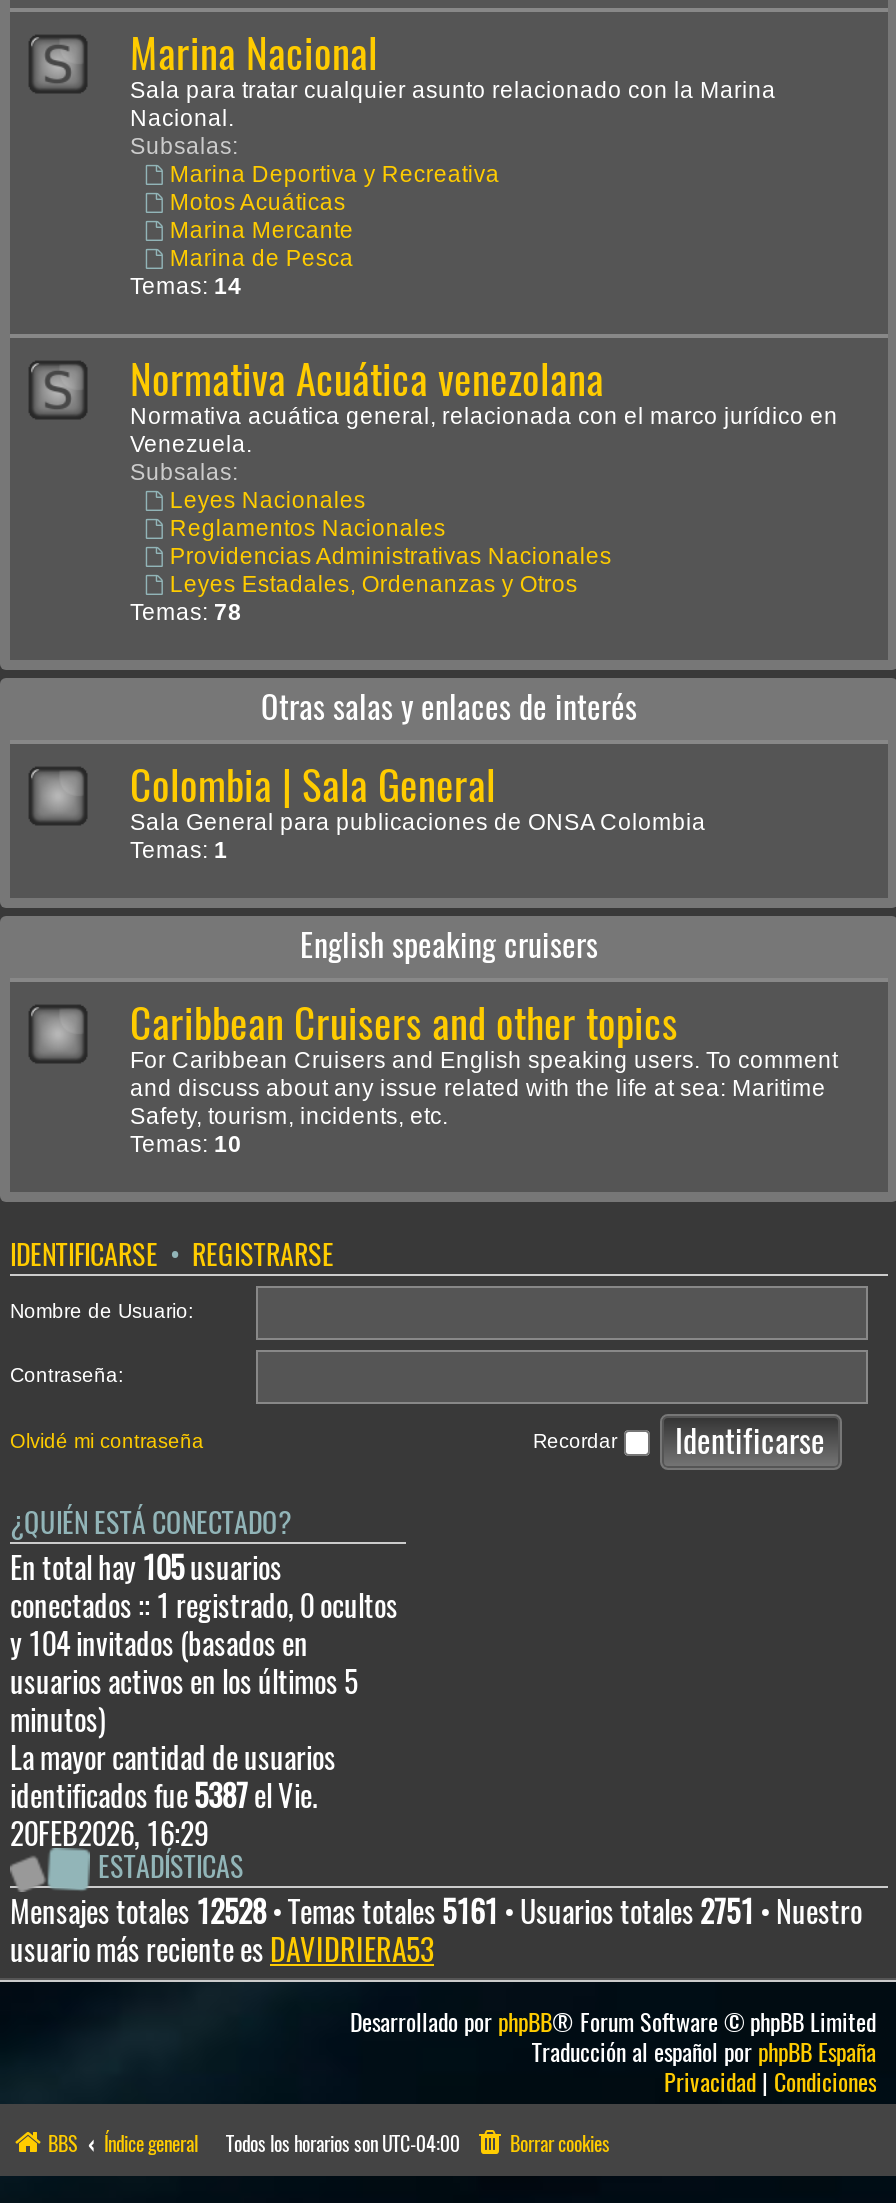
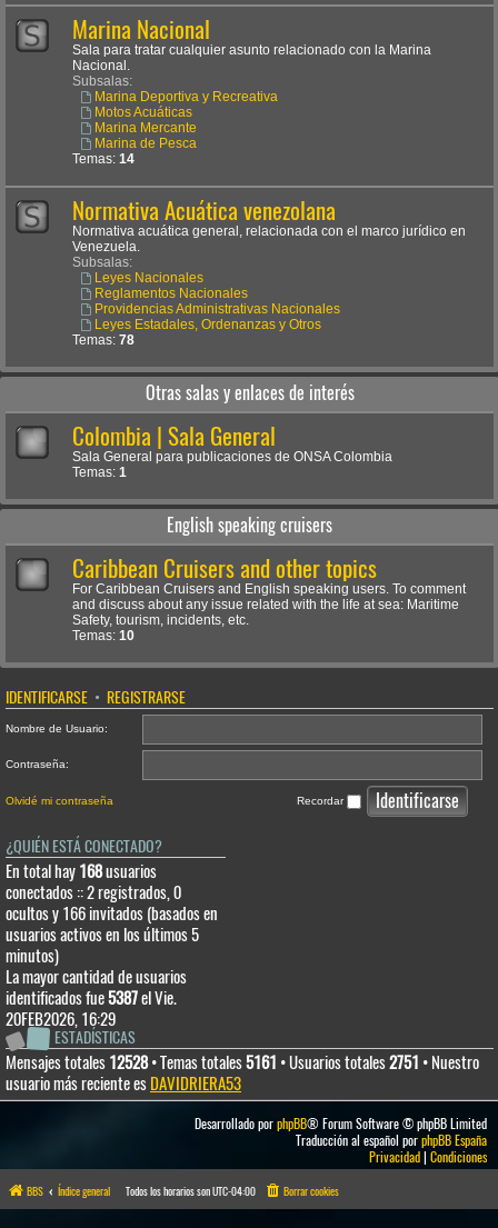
[10,1548,398,1664] En total hay 105usuarios | conectados :: 1 registrado, 0 ocultos | y 104 invitados (basados en -> [6,860,218,925] En total hay 168usuarios | conectados :: 2 registrados, 0 | ocultos y 166 invitados (basados en

